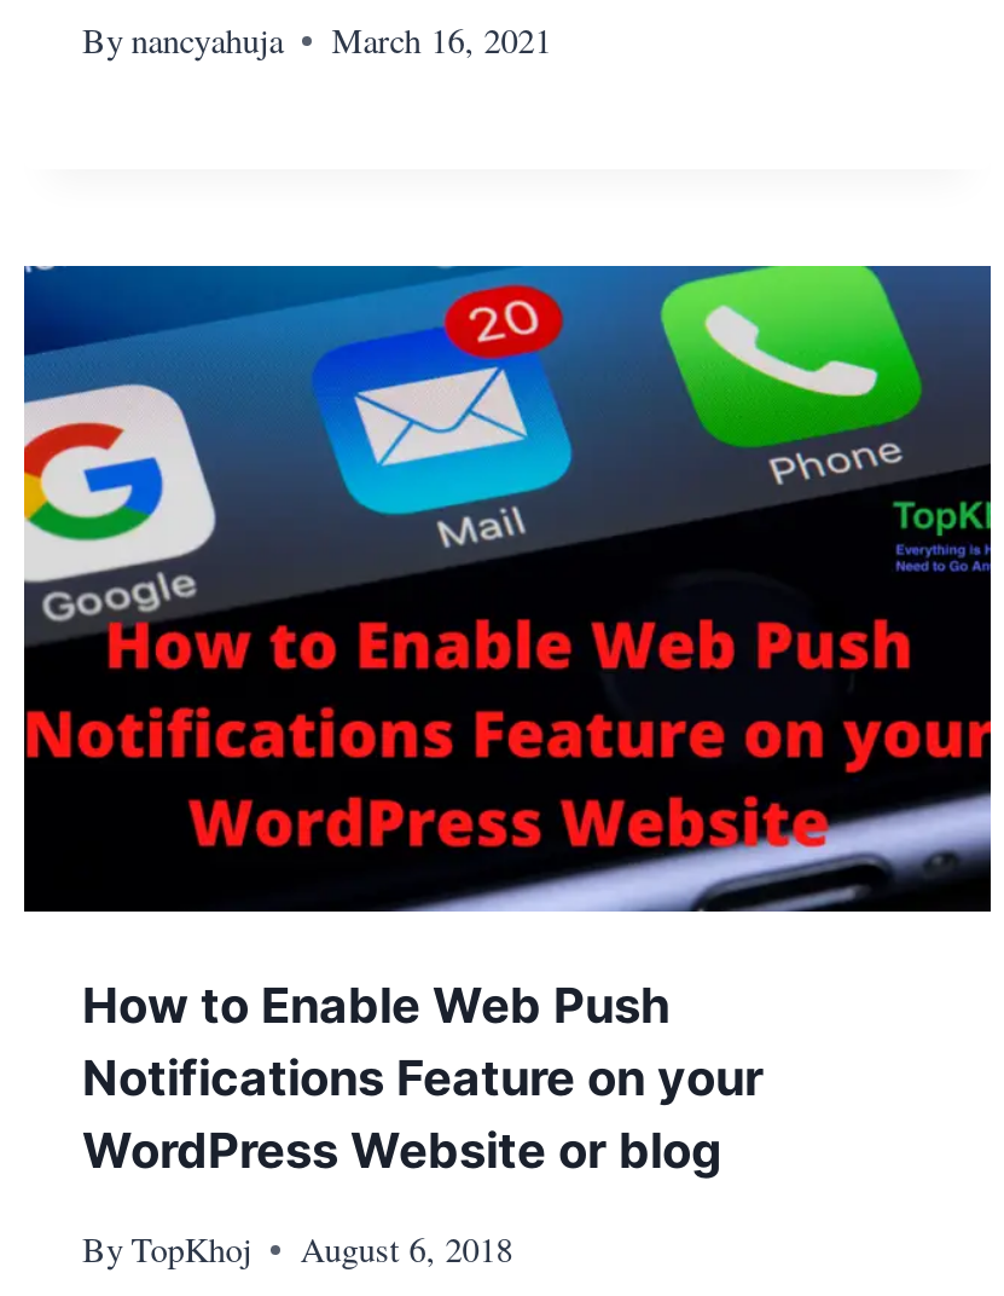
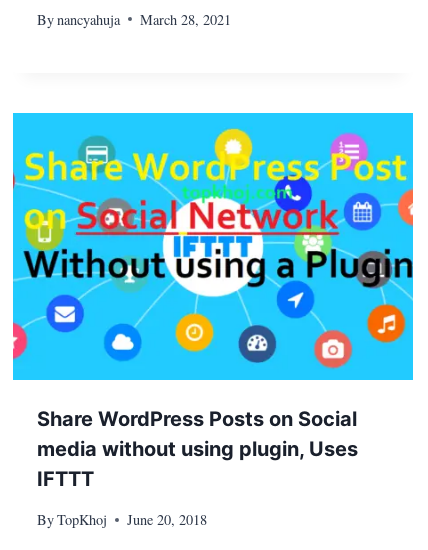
[82,17,551,63] By nancyahuja March 16, 2021 -> [37,10,231,29] By nancyahuja March 28, 2021
[22,264,993,1179] [image] | How to Enable Web Push | Notifications Feature on your | WordPress Website or blog -> [12,112,414,491] [image] | Share WordPress Posts on Social | media without using plugin, Uses | IFTTT
[82,1226,513,1272] By TopKhoj August 6, 2018 -> [37,510,207,529] By TopKhoj June 20, 2018

